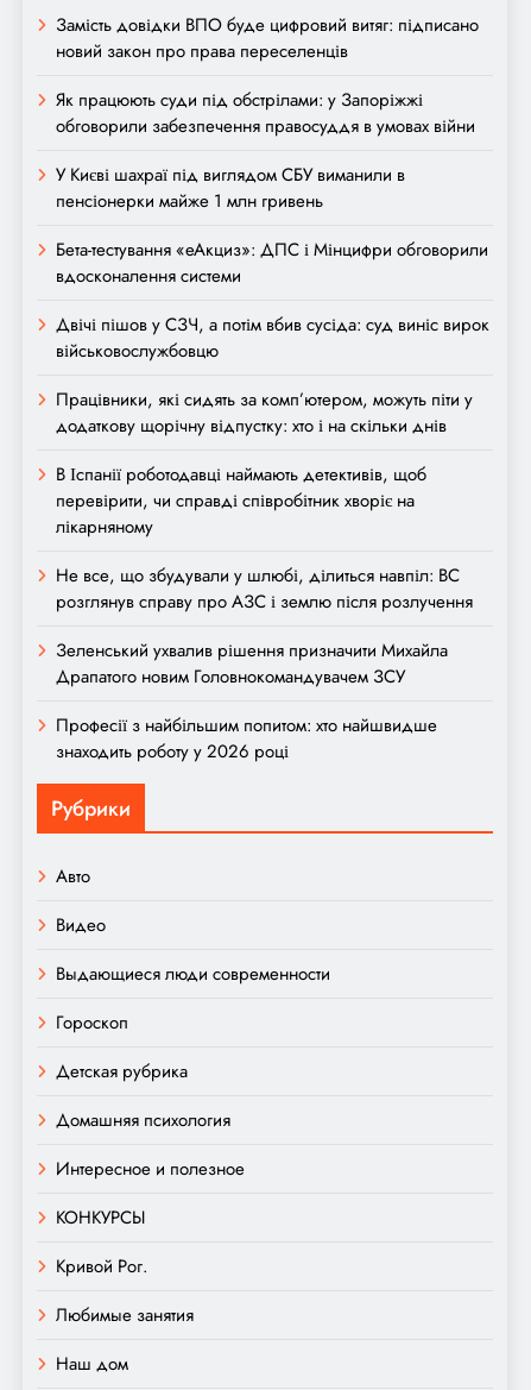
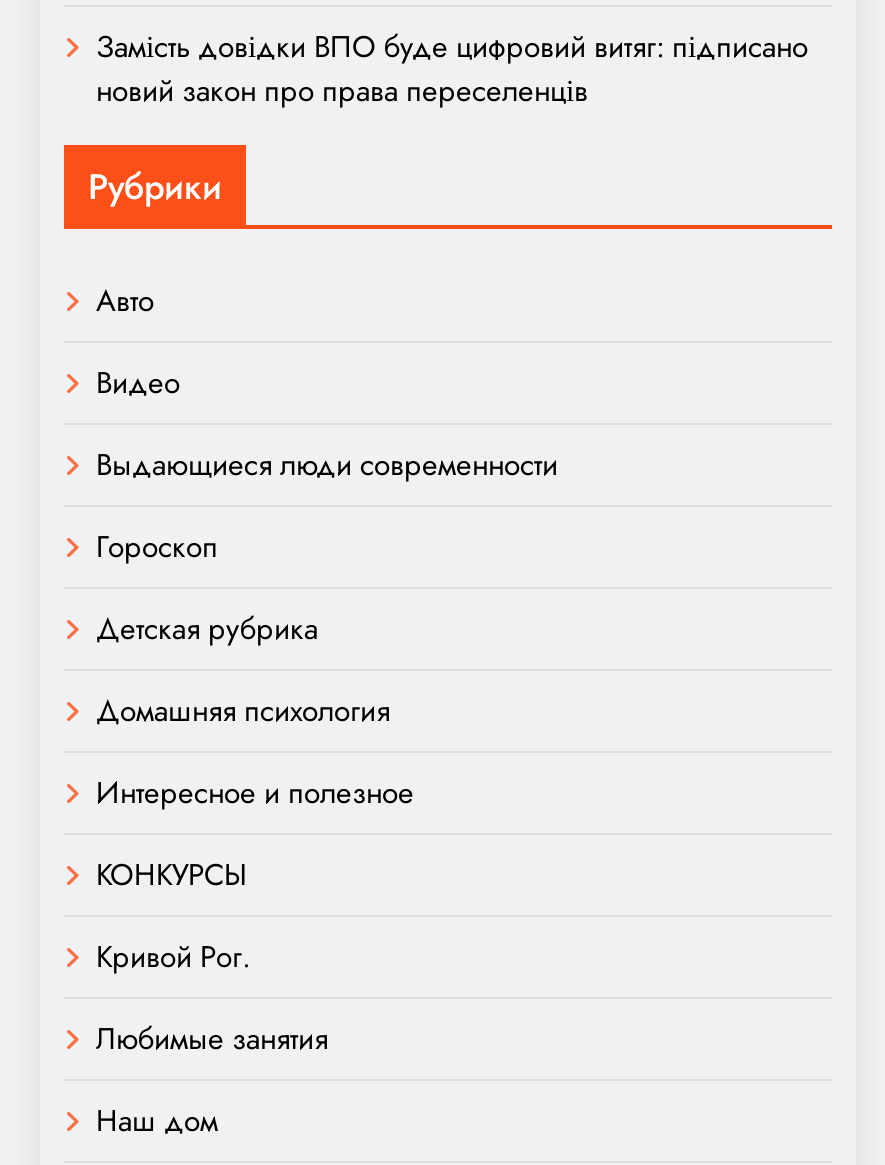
[56,87,489,764] Як працюють суди під обстрілами: у Запоріжжі | обговорили забезпечення правосуддя в умовах війни | У Києві шахраї під виглядом СБУ виманили в | пенсіонерки майже 1 млн гривень | Бета-тестування «еАкциз»: ДПС і Мінцифри обговорили | вдосконалення системи | Двічі пішов у СЗЧ, а потім вбив сусіда: суд виніс вирок | військовослужбовцю | Працівники, які сидять за комп’ютером, можуть піти у | додаткову щорічну відпустку: хто і на скільки днів | В Іспанії роботодавці наймають детективів, щоб | перевірити, чи справді співробітник хворіє на | лікарняному | Не все, що збудували у шлюбі, ділиться навпіл: ВС | розглянув справу про АЗС і землю після розлучення | Зеленський ухвалив рішення призначити Михайла | Драпатого новим Головнокомандувачем ЗСУ | Професії з найбільшим попитом: хто найшвидше | знаходить роботу у 2026 році -> none

